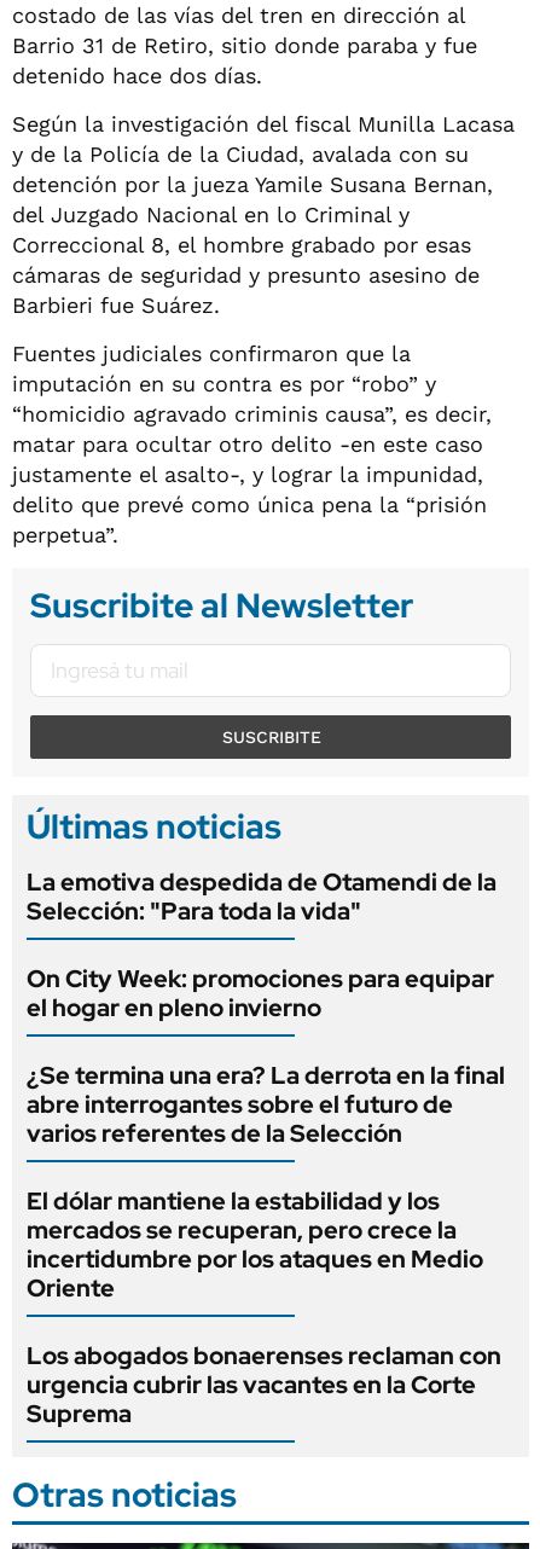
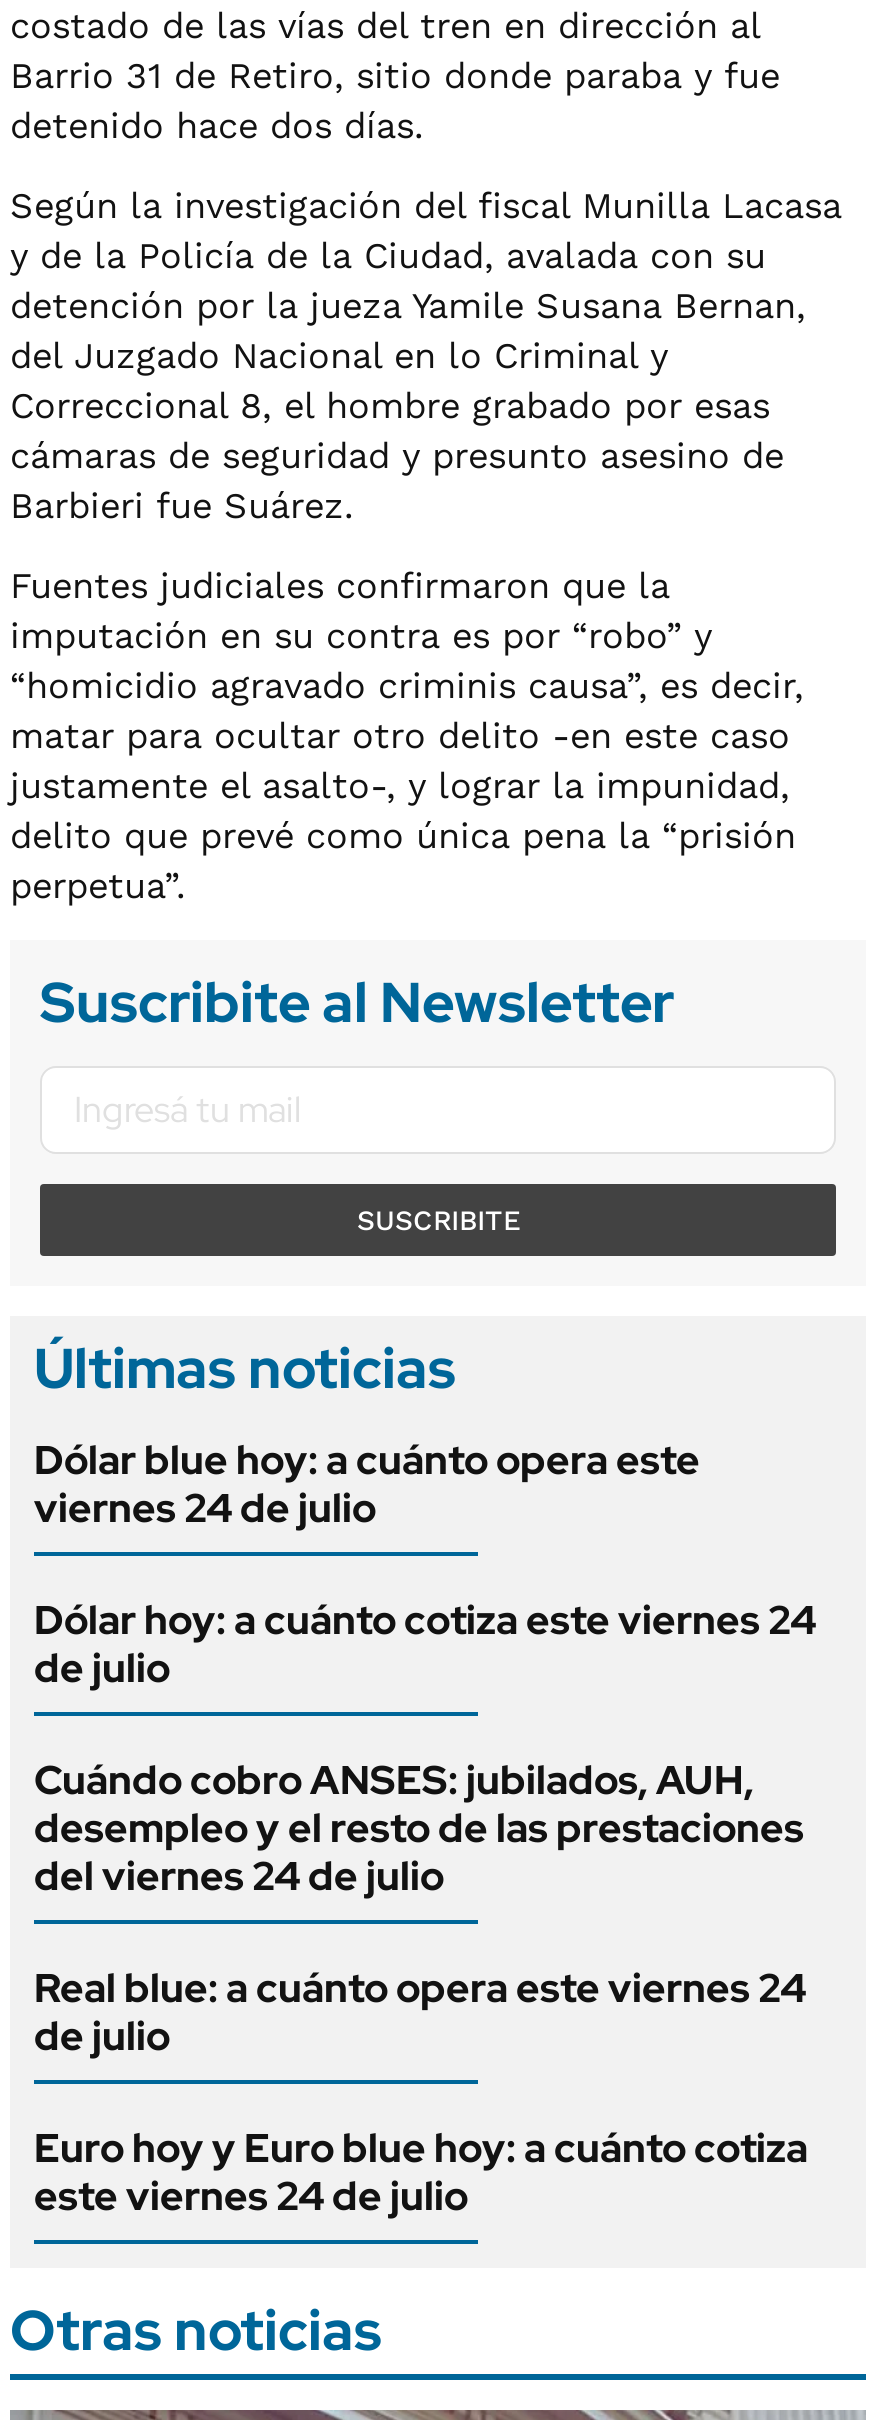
[27,866,497,927] La emotiva despedida de Otamendi de la | Selección: "Para toda la vida" -> [34,1434,700,1534] Dólar blue hoy: a cuánto opera este | viernes 24 de julio
[27,963,494,1023] On City Week: promociones para equipar | el hogar en pleno invierno -> [34,1594,816,1694] Dólar hoy: a cuánto cotiza este viernes 24 | de julio
[27,1060,505,1149] ¿Se termina una era? La derrota en la final | abre interrogantes sobre el futuro de | varios referentes de la Selección -> [34,1754,804,1902] Cuándo cobro ANSES: jubilados, AUH, | desempleo y el resto de las prestaciones | del viernes 24 de julio
[27,1185,483,1304] El dólar mantiene la estabilidad y los | mercados se recuperan, pero crece la | incertidumbre por los ataques en Medio | Oriente -> [34,1962,806,2062] Real blue: a cuánto opera este viernes 24 | de julio
[27,1340,501,1429] Los abogados bonaerenses reclaman con | urgencia cubrir las vacantes en la Corte | Suprema -> [34,2122,808,2222] Euro hoy y Euro blue hoy: a cuánto cotiza | este viernes 24 de julio

